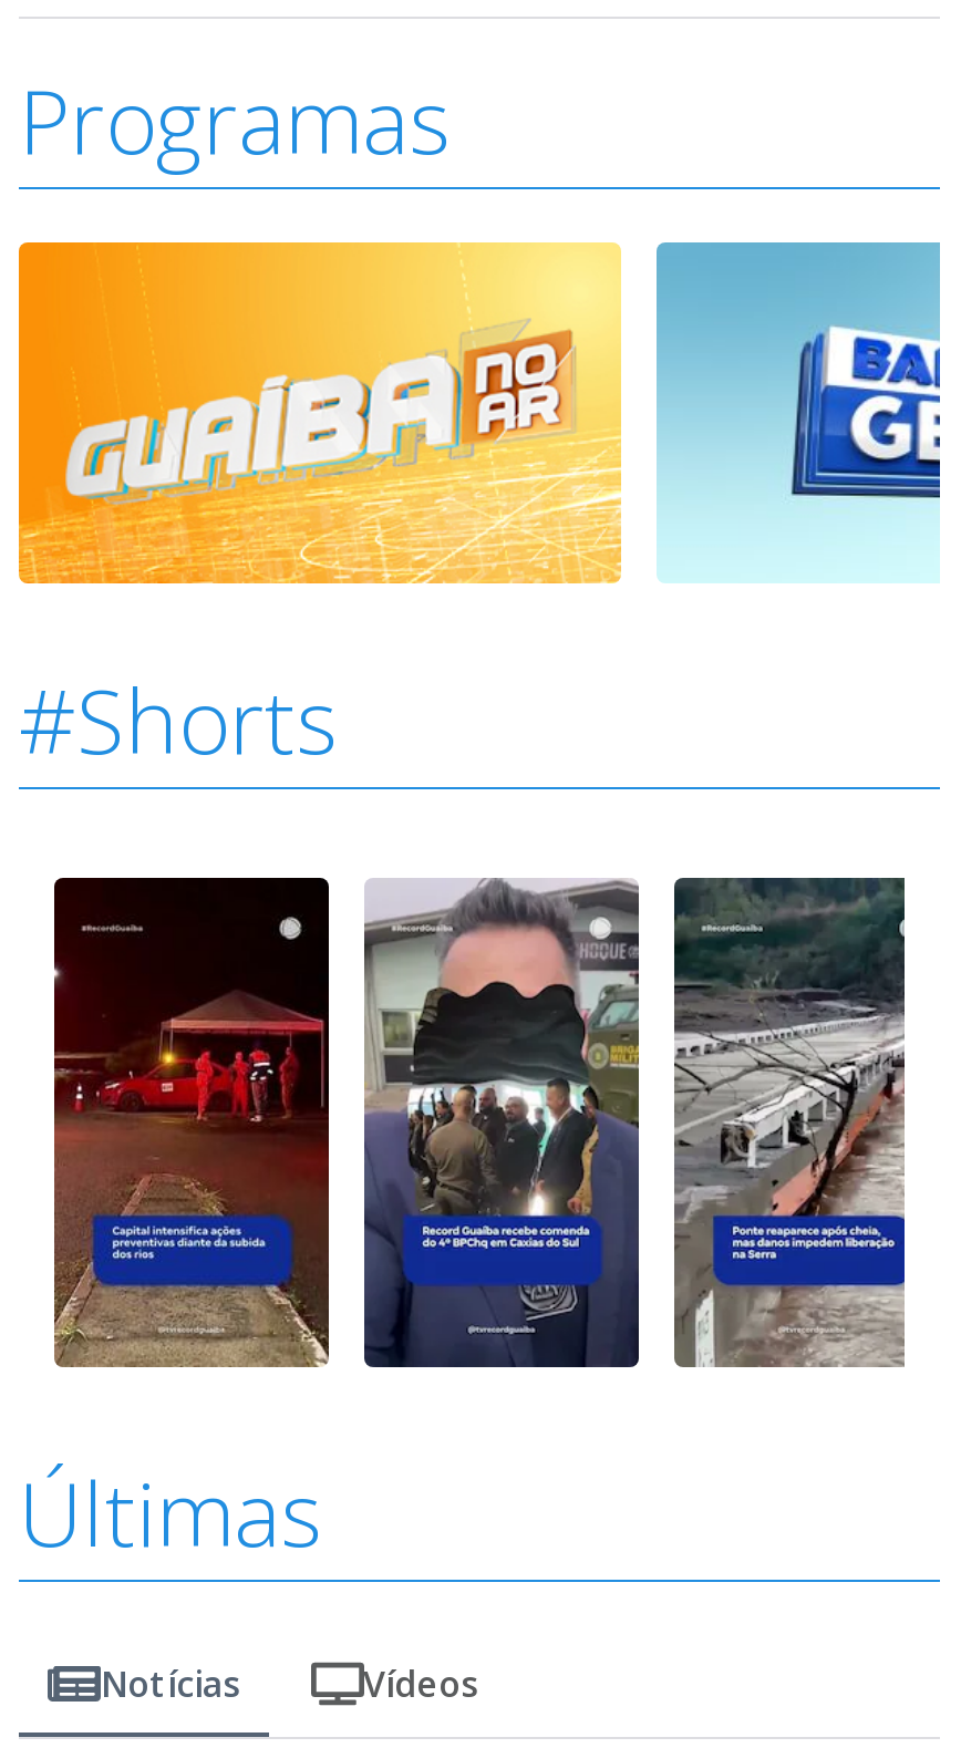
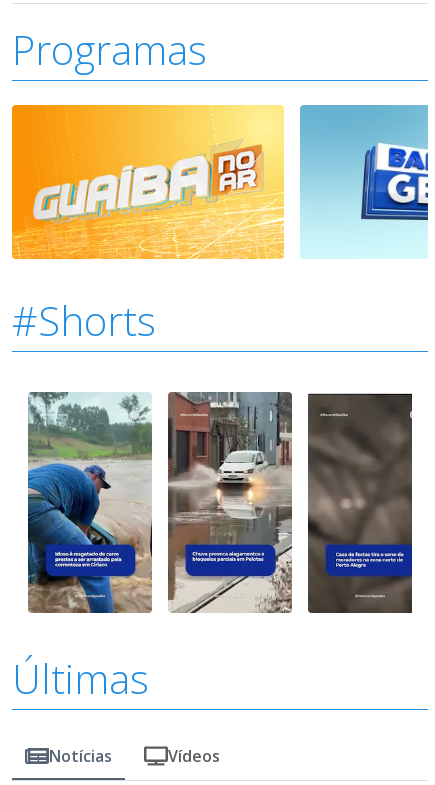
[52,876,331,1369] [image] -> [27,391,153,614] [image]
[362,880,641,1369] [image] -> [167,392,293,614] [image]
[674,876,905,1367] [image] -> [307,392,412,613] [image]

